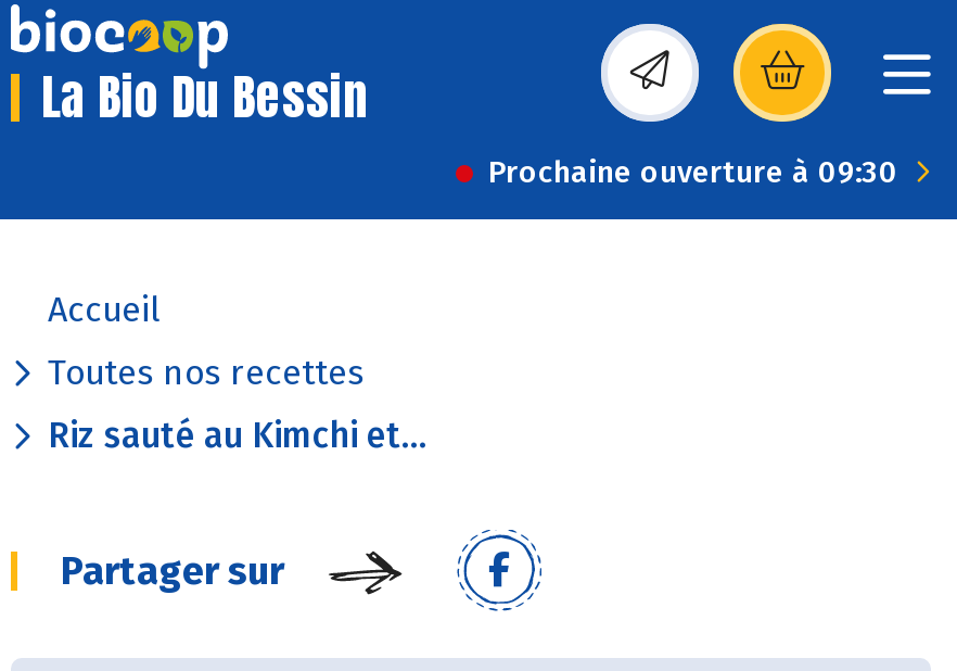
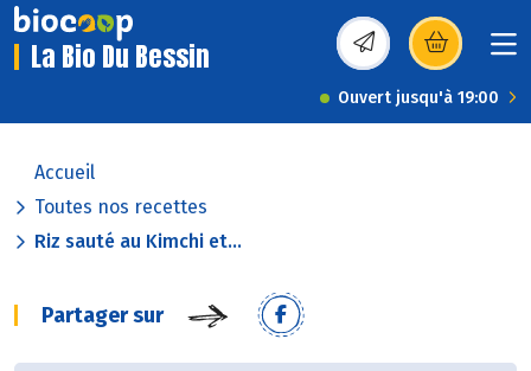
[488,154,898,191] Prochaine ouverture à 09:30 -> [338,88,499,108] Ouvert jusqu'à 19:00

